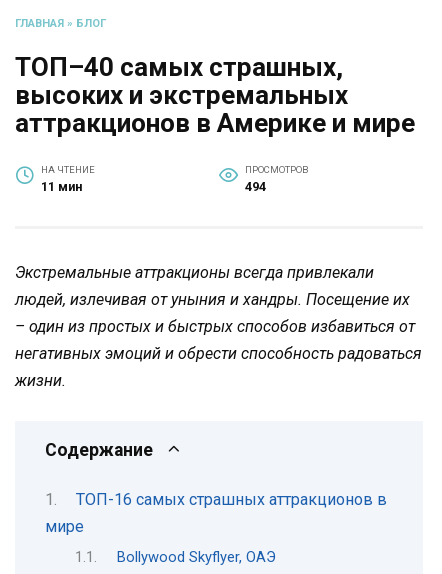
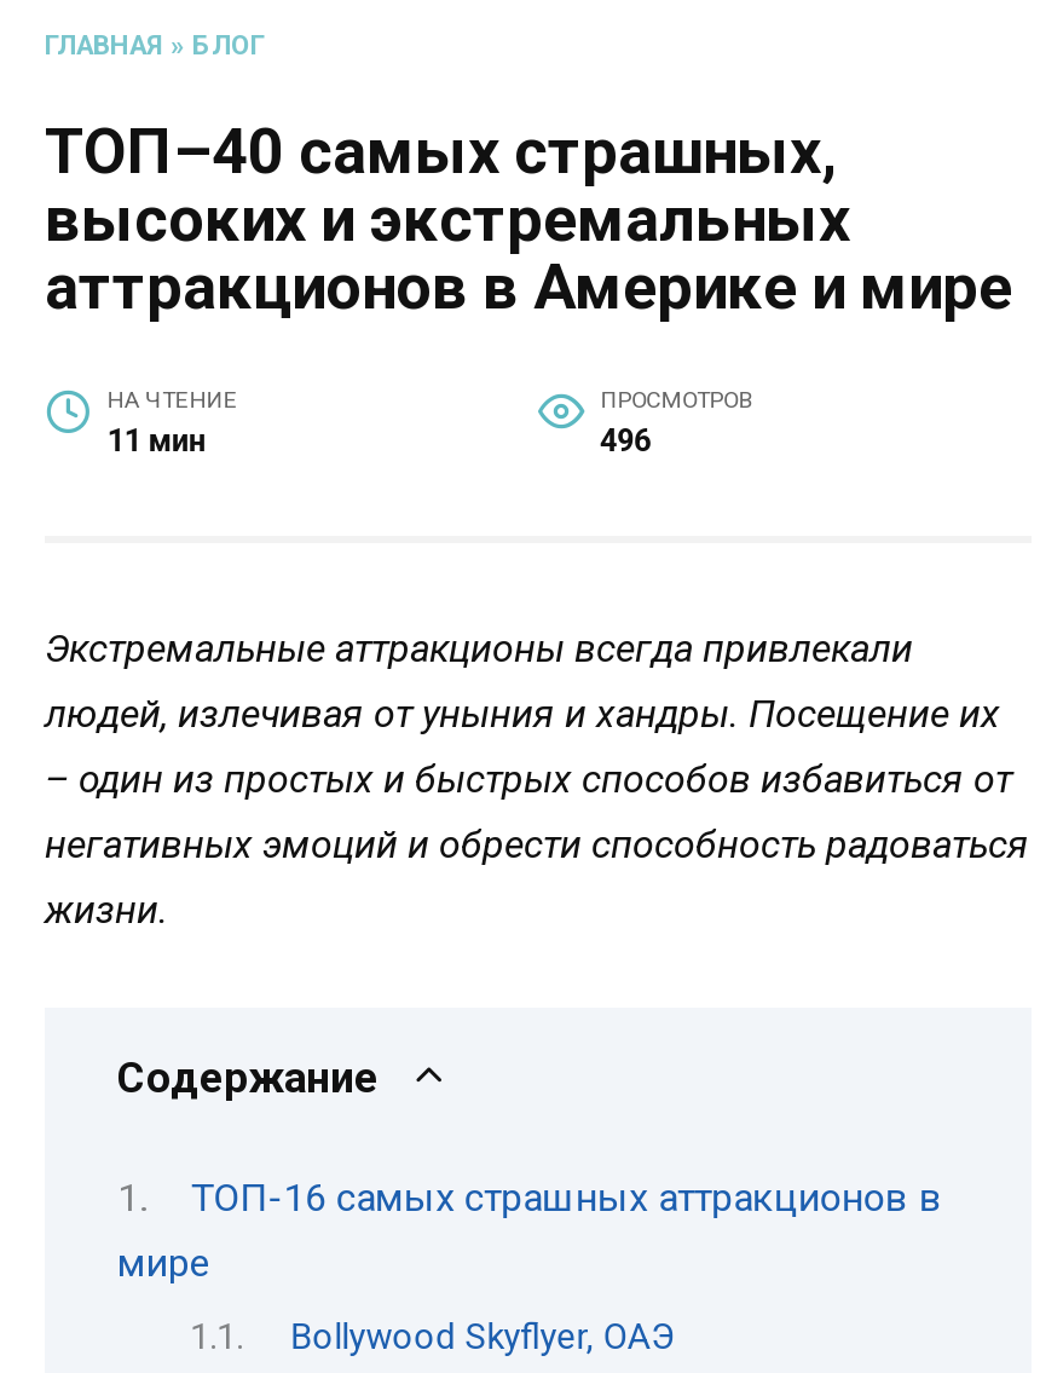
[245,179,266,194] 494 -> [600,422,651,458] 496

